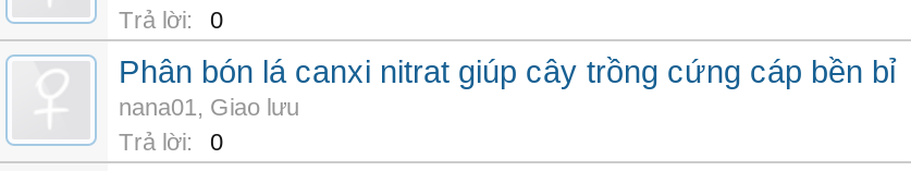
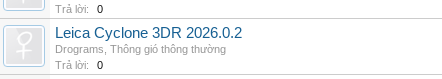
[119,54,896,120] Phân bón lá canxi nitrat giúp cây trồng cứng cáp bền bỉ | nana01, Giao lưu -> [55,25,242,55] Leica Cyclone 3DR 2026.0.2 | Drograms, Thông gió thông thường

